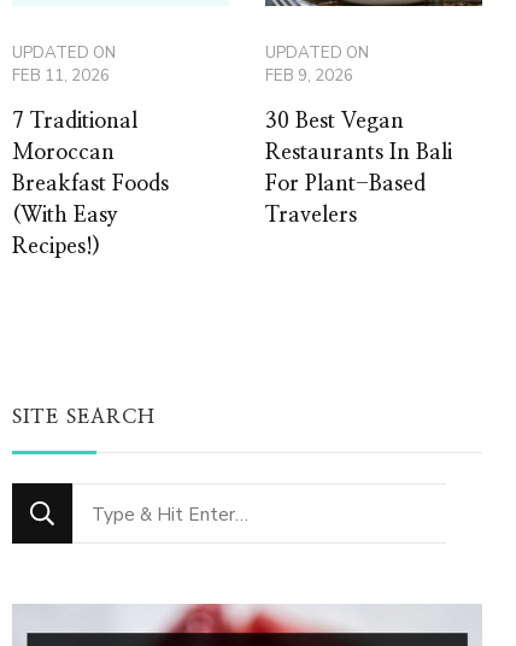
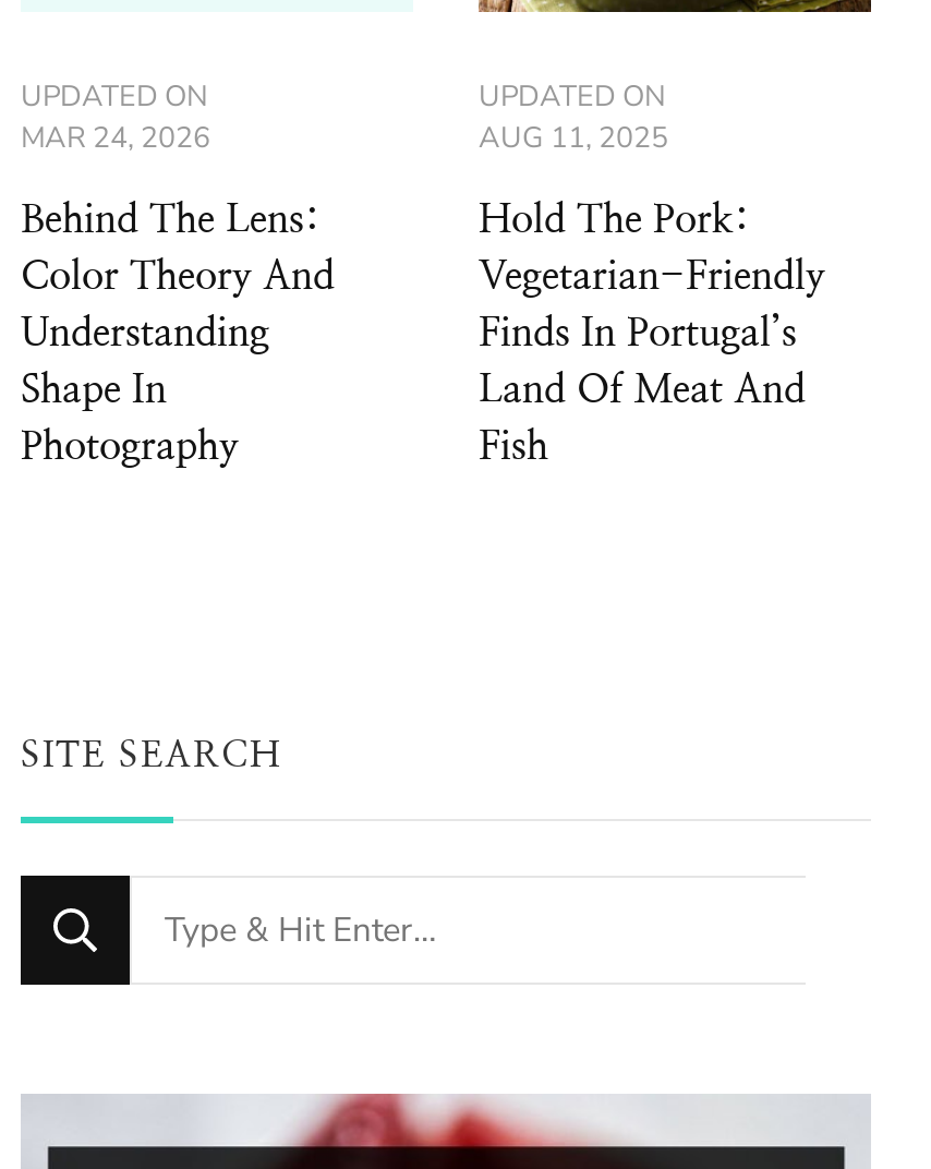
[12,65,110,87] FEB 11, 2026 -> [21,118,210,158] MAR 24, 2026
[265,65,353,87] FEB 9, 2026 -> [479,118,668,158] AUG 11, 2025
[12,111,169,258] 7 Traditional | Moroccan | Breakfast Foods | (With Easy | Recipes!) -> [21,201,335,467] Behind The Lens: | Color Theory And | Understanding | Shape In | Photography
[265,111,452,227] 30 Best Vegan | Restaurants In Bali | For Plant-Based | Travelers -> [479,201,825,467] Hold The Pork: | Vegetarian-Friendly | Finds In Portugal’s | Land Of Meat And | Fish

